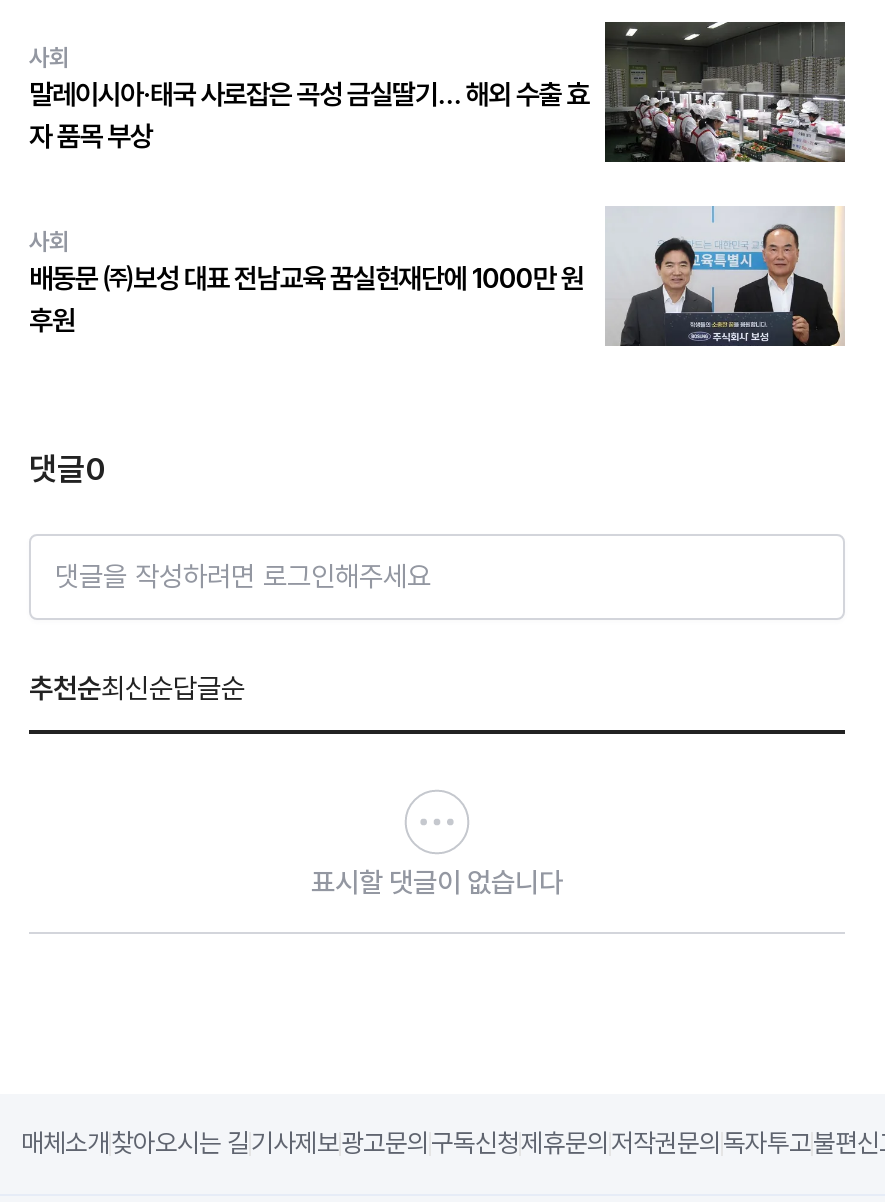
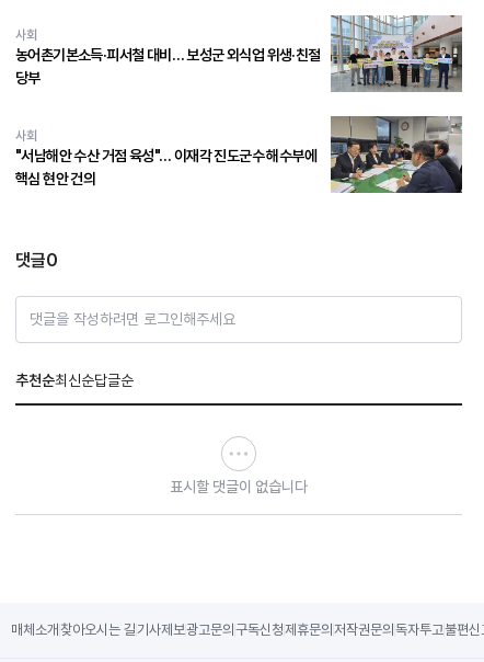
[29,20,845,164] [image] | 말레이시아·태국 사로잡은 곡성 금실딸기… 해외 수출 효 | 자 품목 부상 -> [15,14,463,92] [image] | 농어촌기본소득·피서철 대비… 보성군 외식업 위생·친절 | 당부
[29,206,845,348] [image] | 배동문 ㈜보성 대표 전남교육 꿈실현재단에 1000만 원 | 후원 -> [15,115,463,194] [image] | "서남해안 수산 거점 육성"… 이재각 진도군수 해수부에 | 핵심 현안 건의

